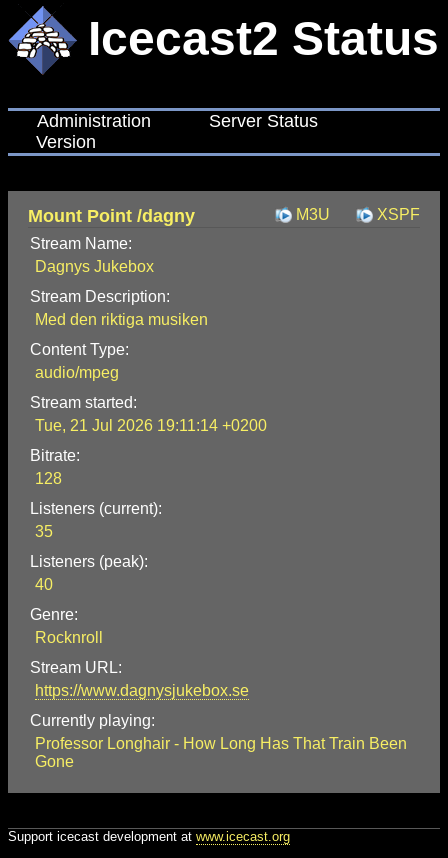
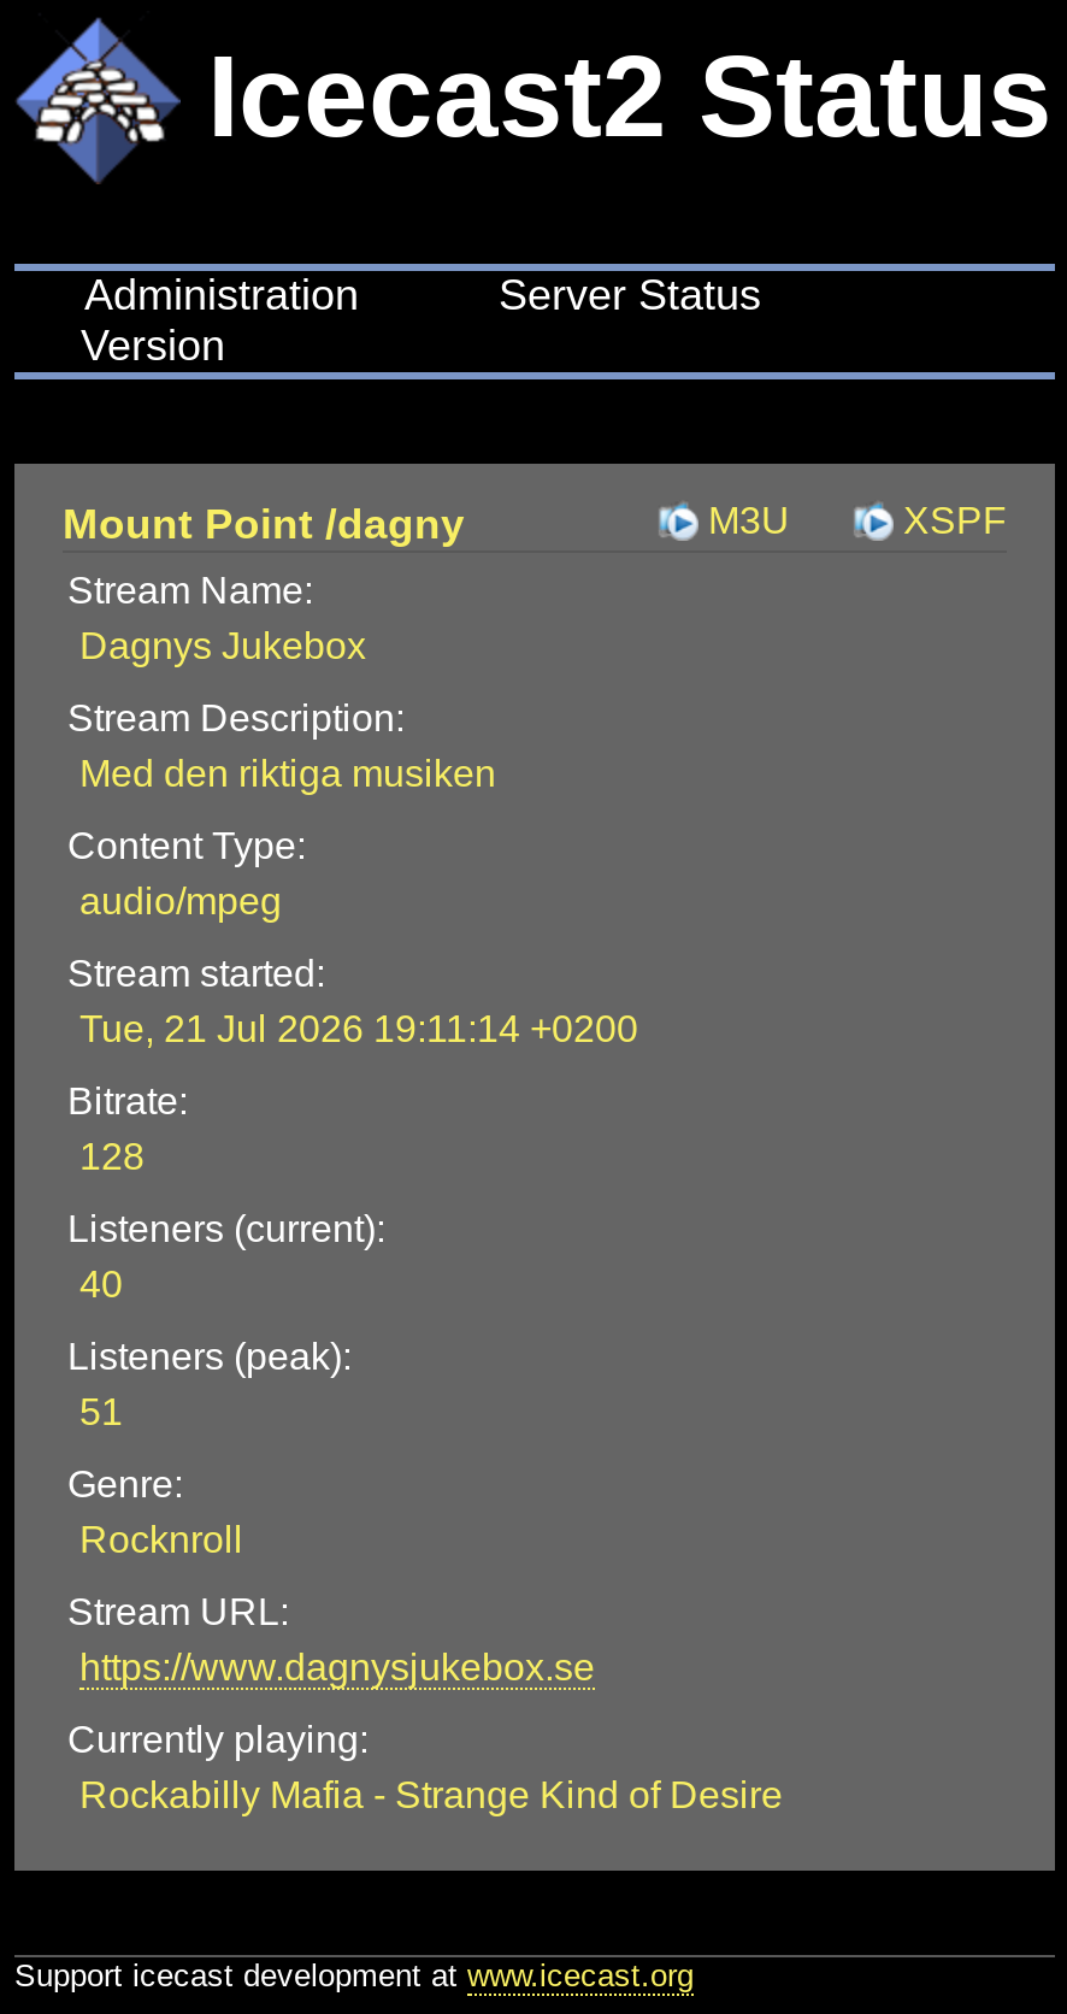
[35,523,53,540] 35 -> [79,1264,123,1305] 40
[35,576,53,593] 40 -> [79,1392,123,1433] 51
[35,735,407,770] Professor Longhair - How Long Has That Train Been | Gone -> [79,1775,783,1816] Rockabilly Mafia - Strange Kind of Desire

